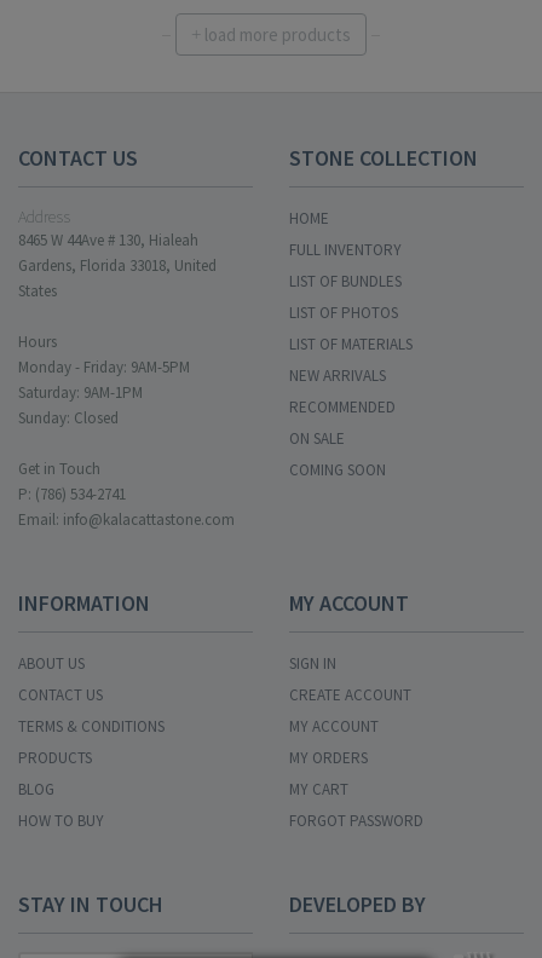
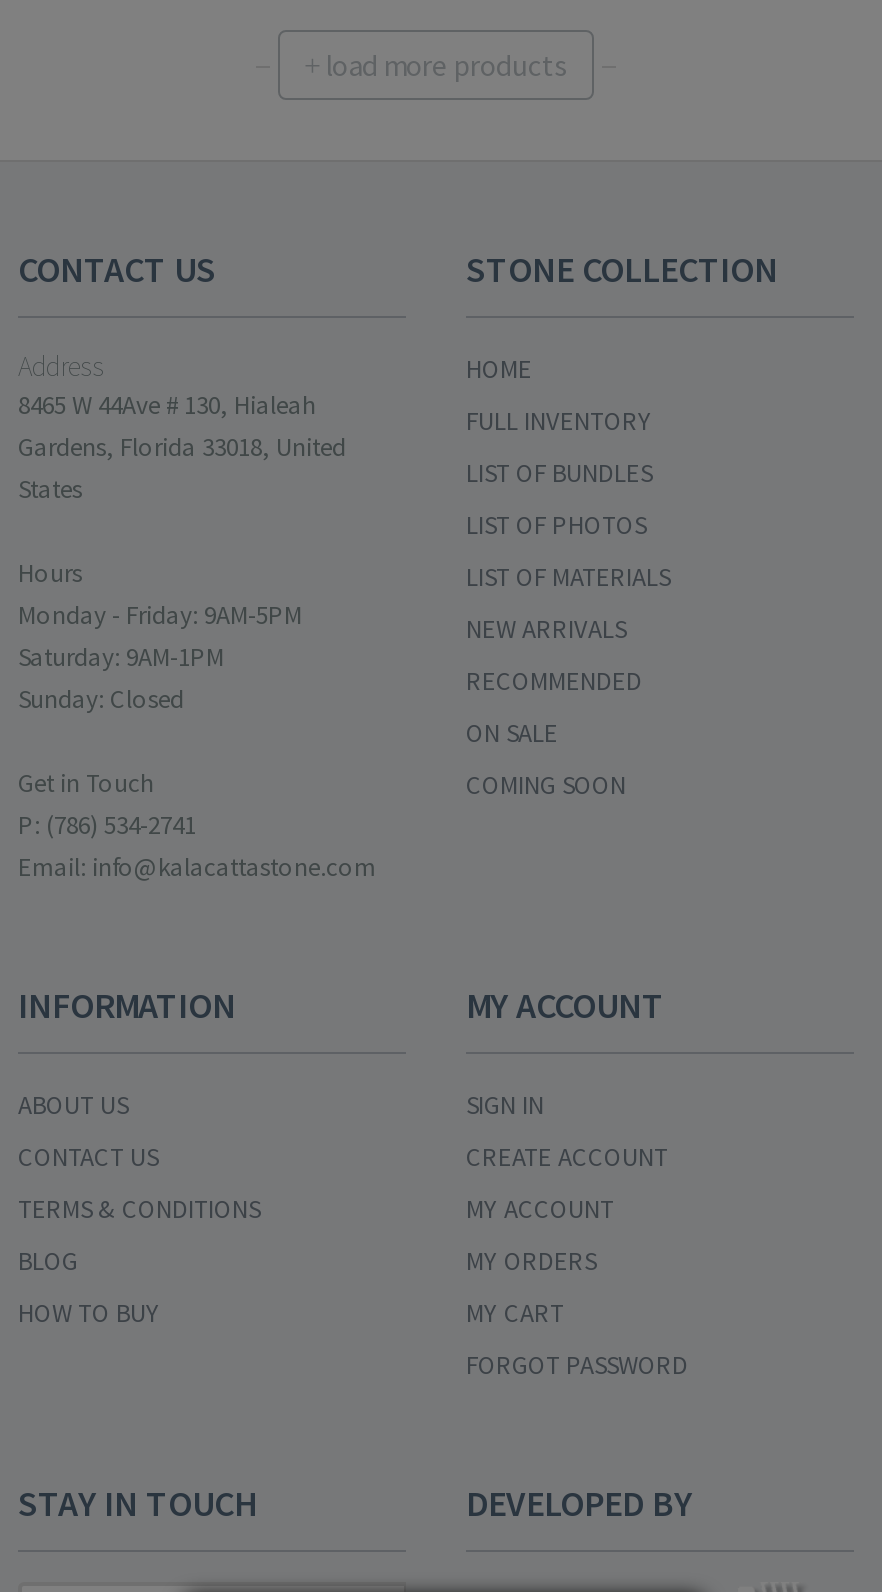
[18,748,92,768] PRODUCTS -> none
moved [18,779,104,831] -> [18,1244,160,1330]: BLOG | HOW TO BUY

